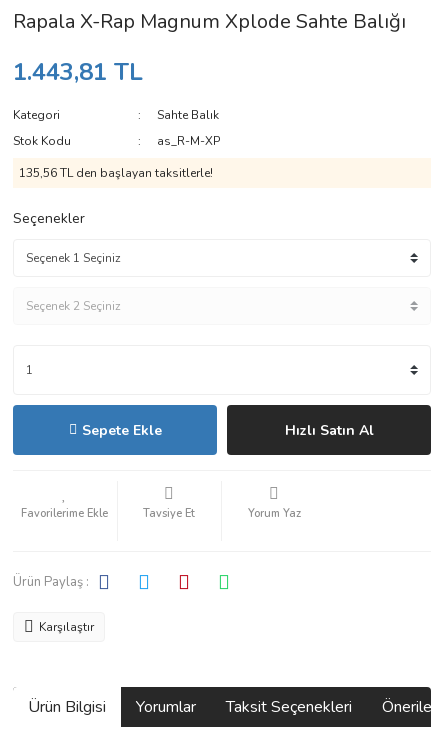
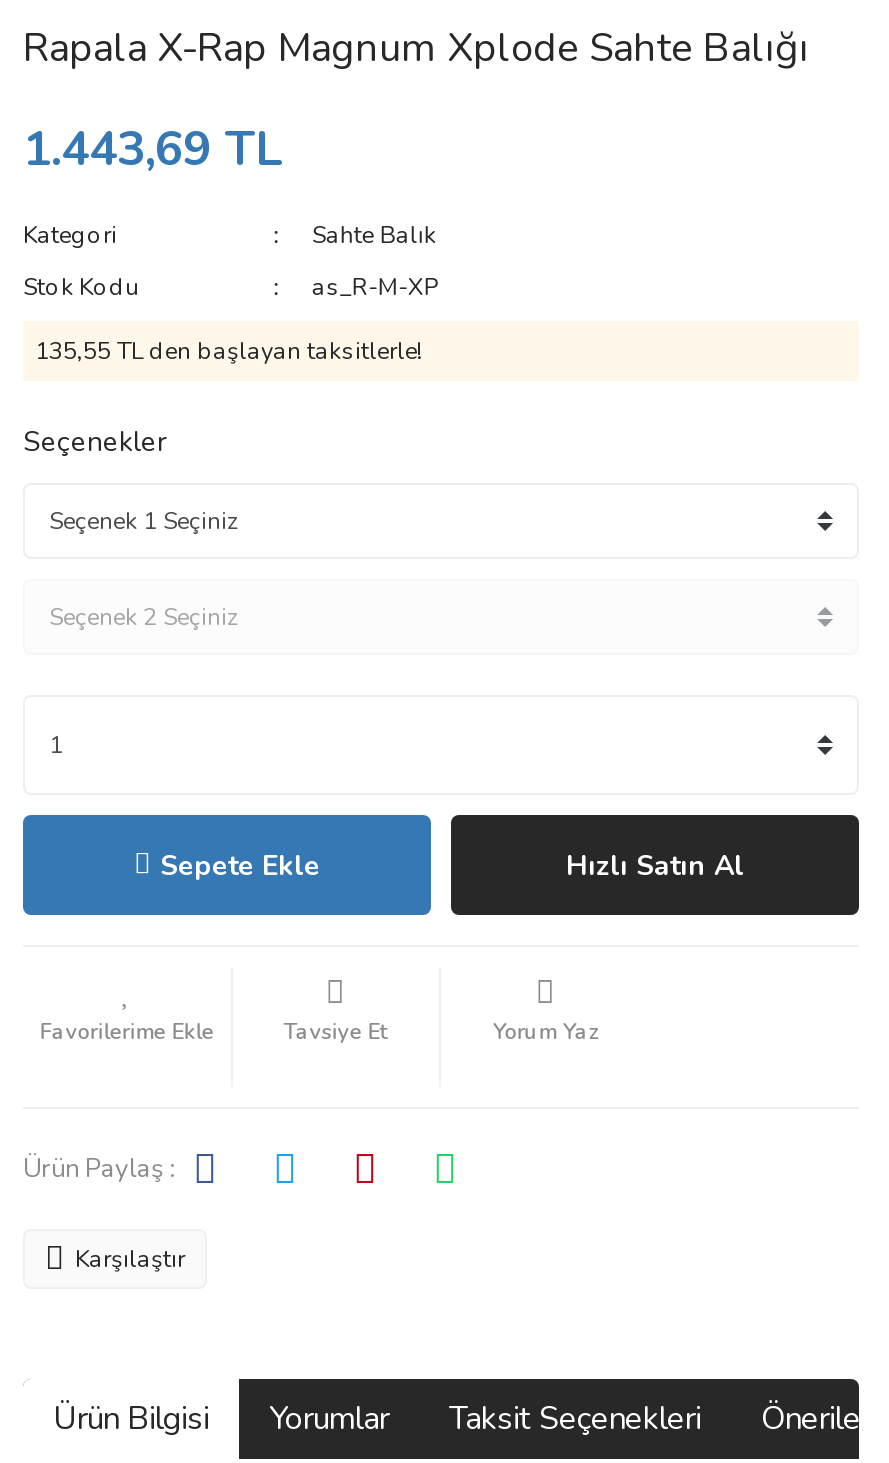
[13,56,143,88] 1.443,81 TL -> [23,117,283,181] 1.443,69 TL
[19,165,213,181] 135,56 TL den başlayan taksitlerle! -> [35,335,423,367] 135,55 TL den başlayan taksitlerle!

